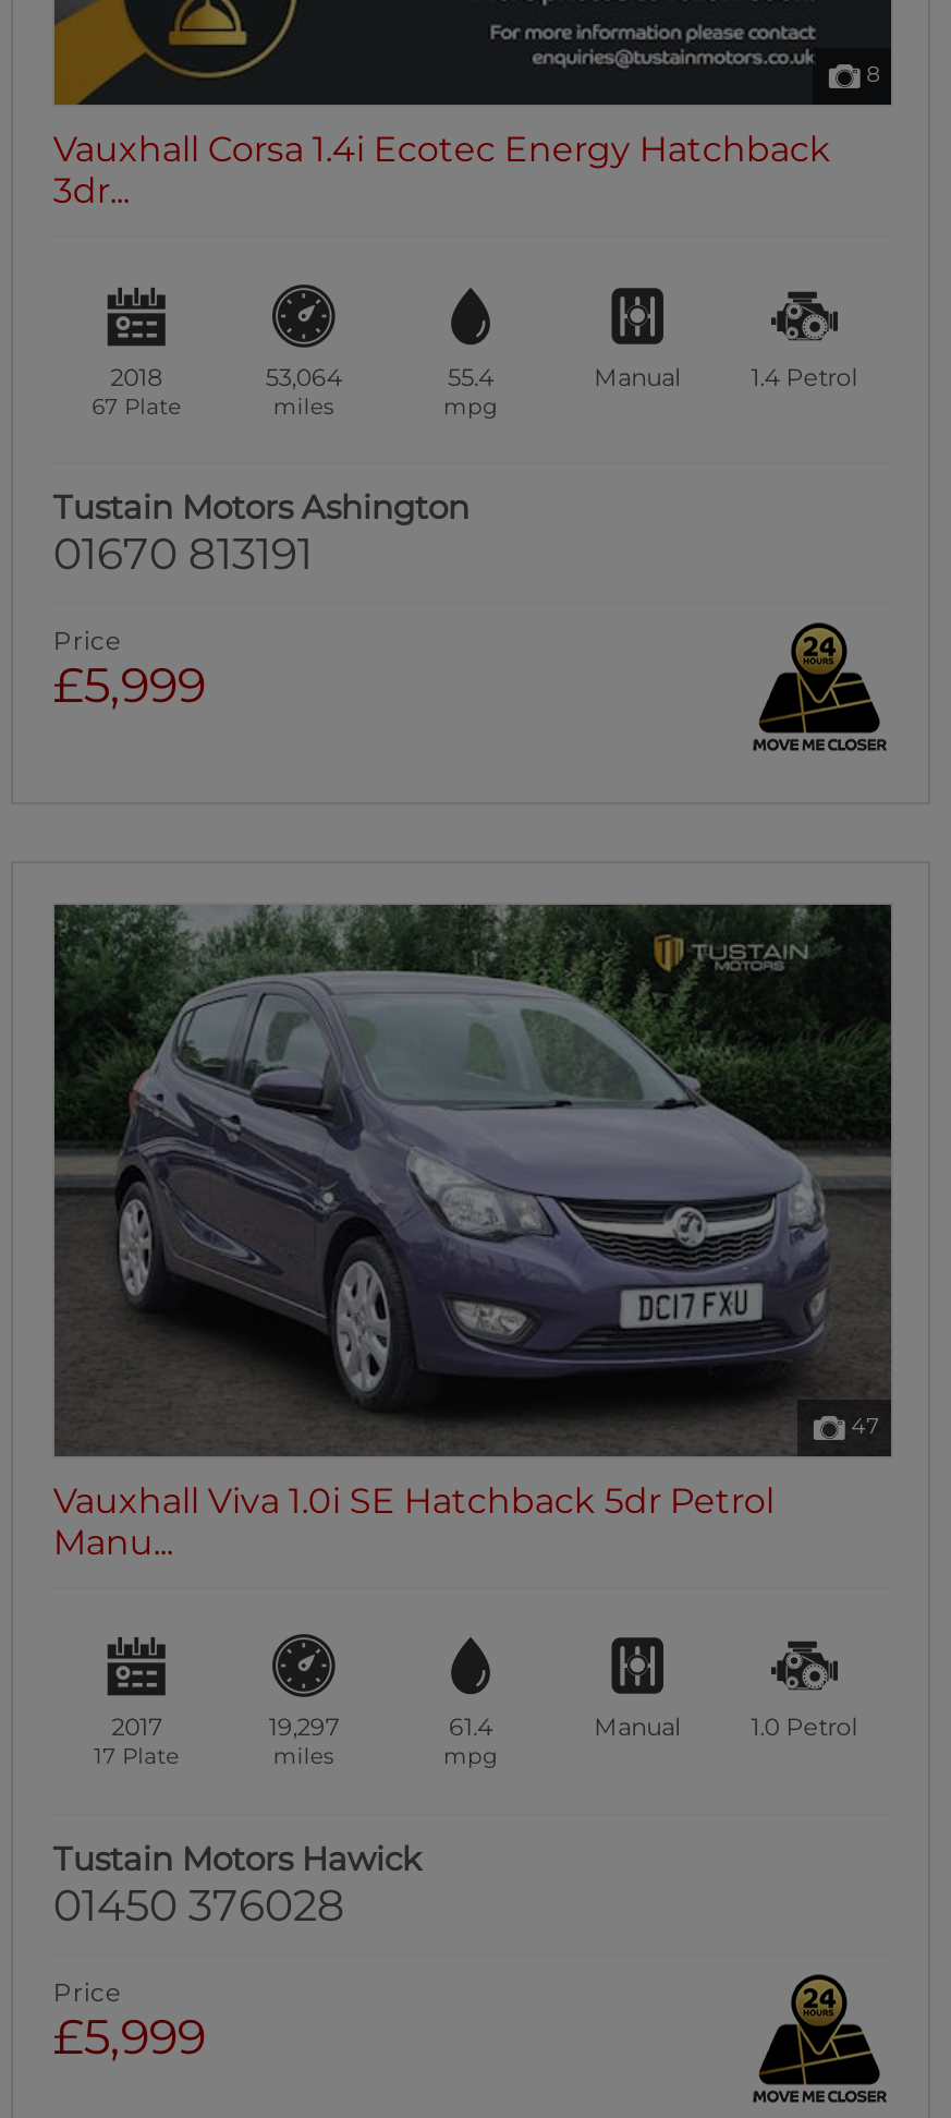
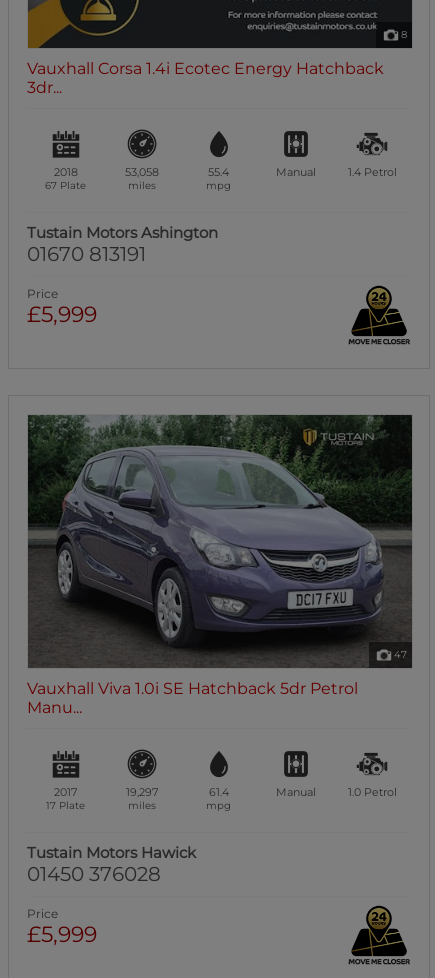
[265,361,342,391] 53,064 -> [125,165,159,179] 53,058

